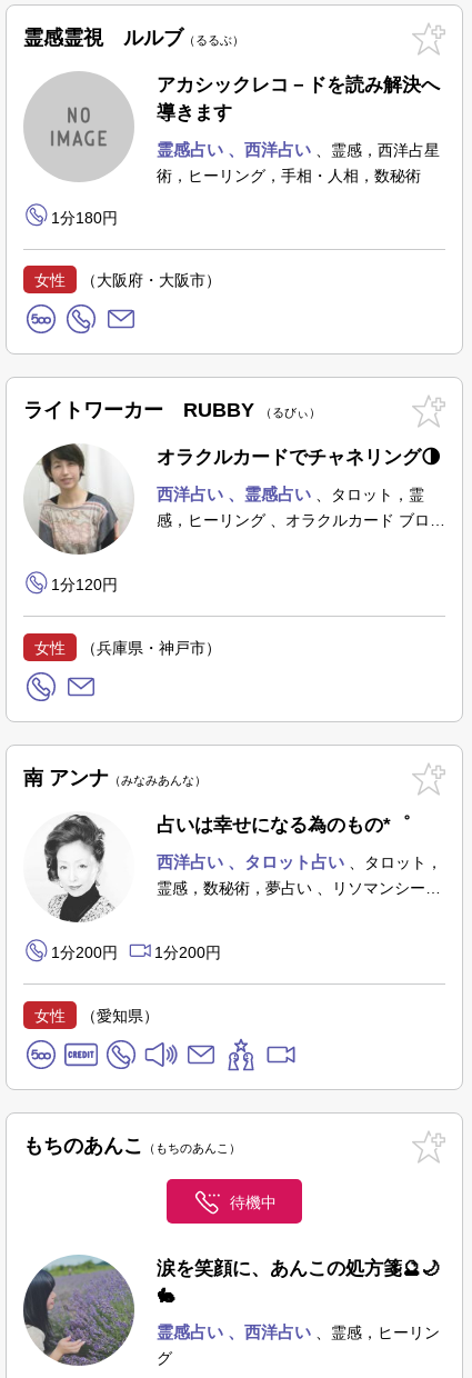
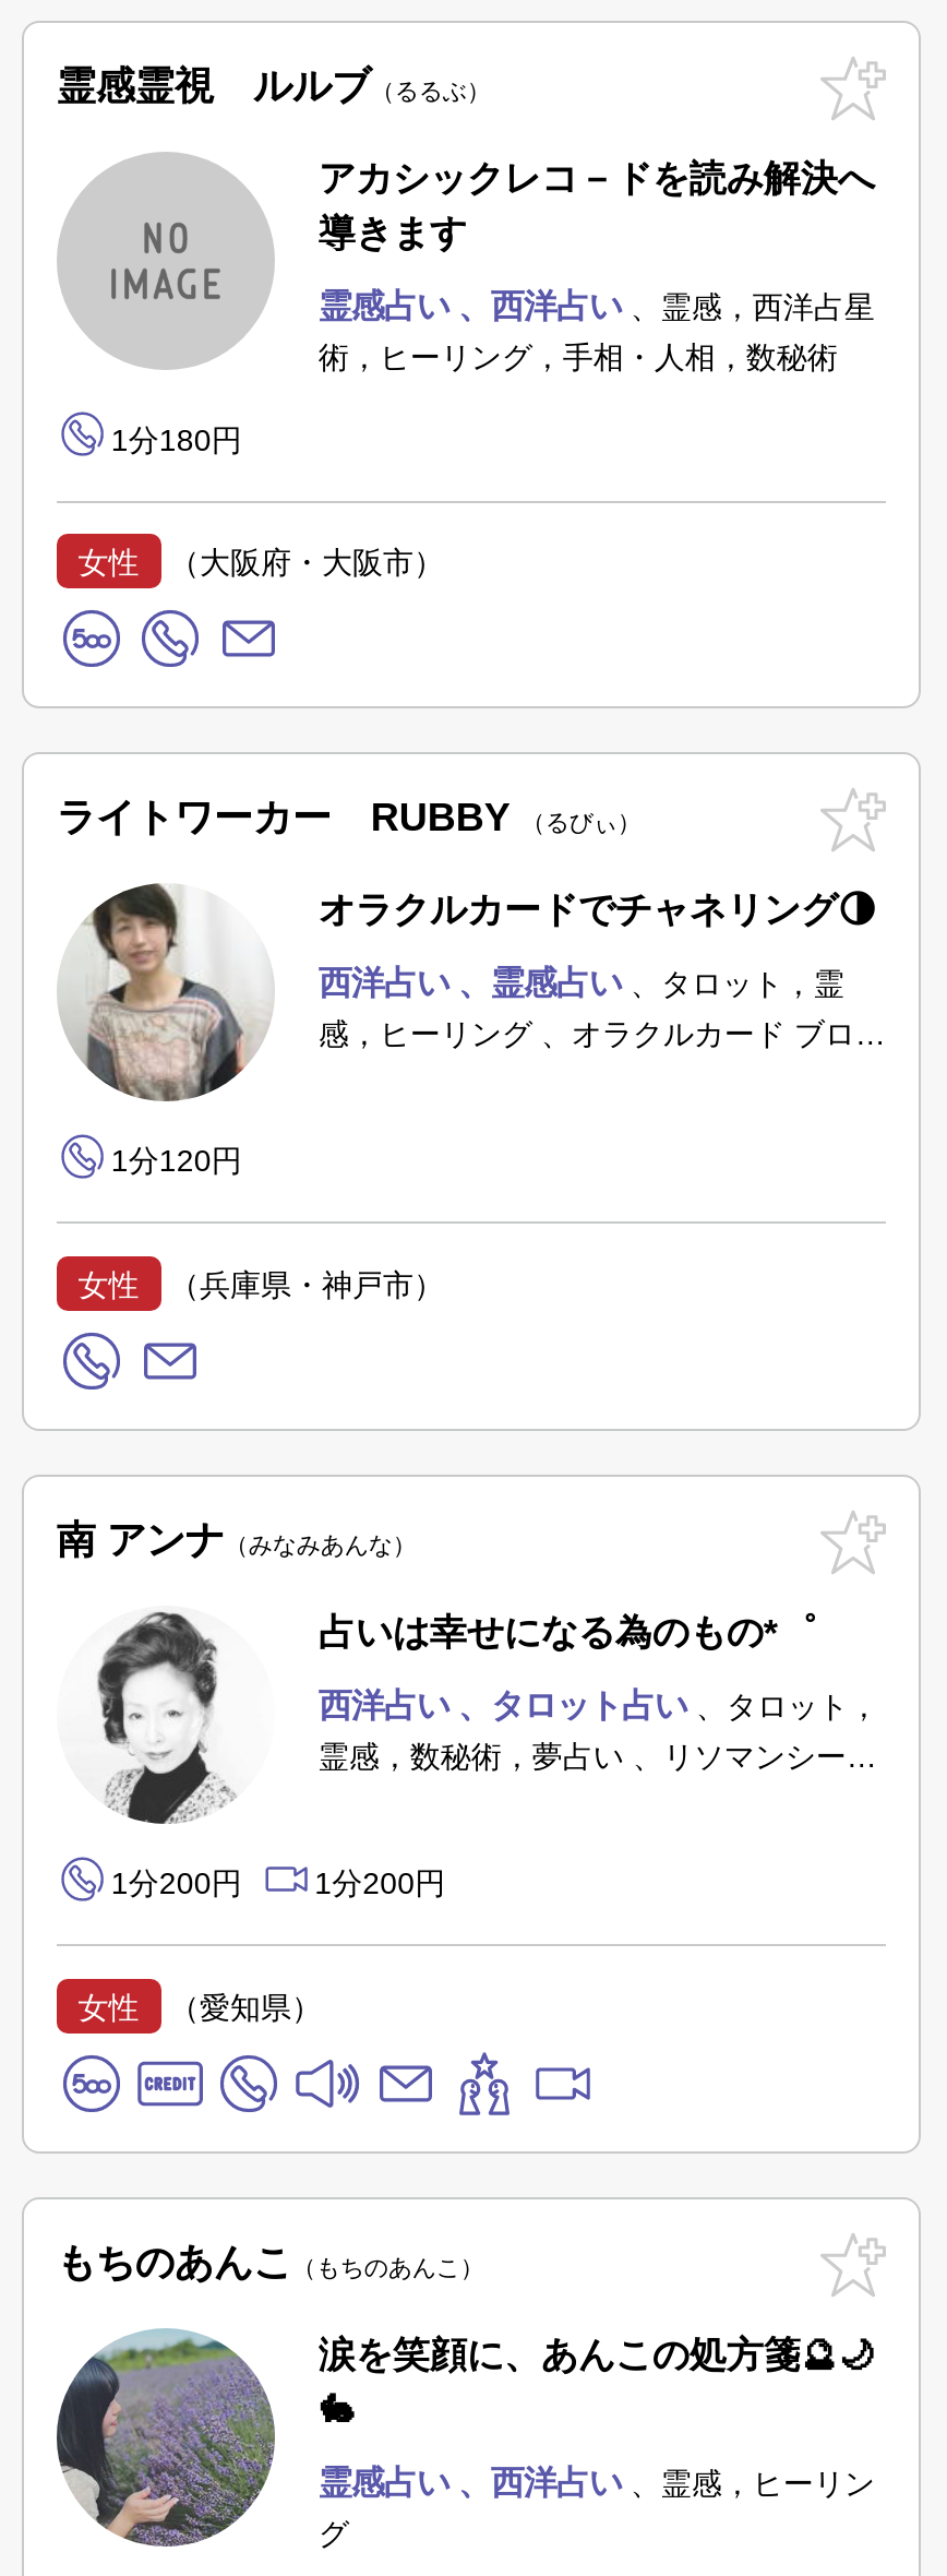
[230,1193,277,1211] 待機中 -> none

